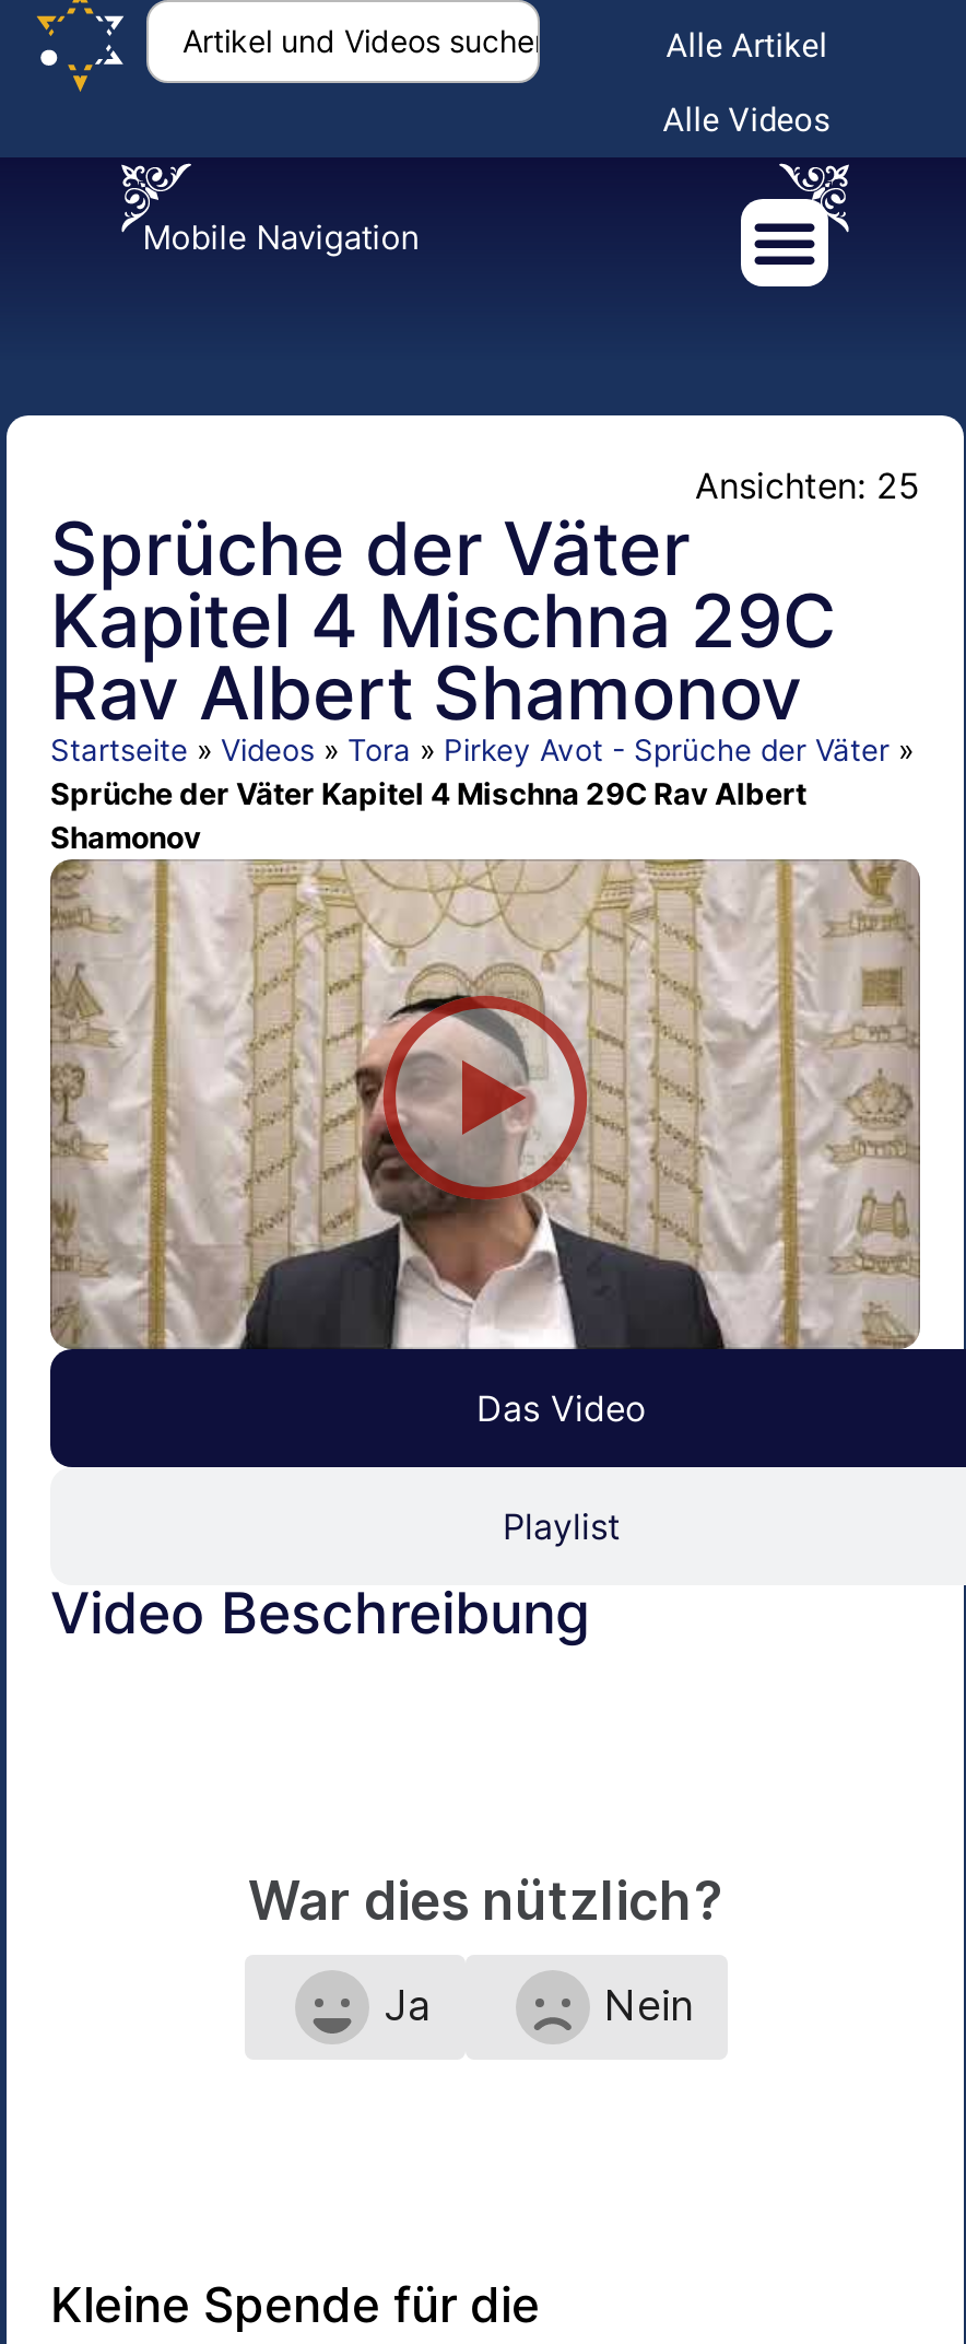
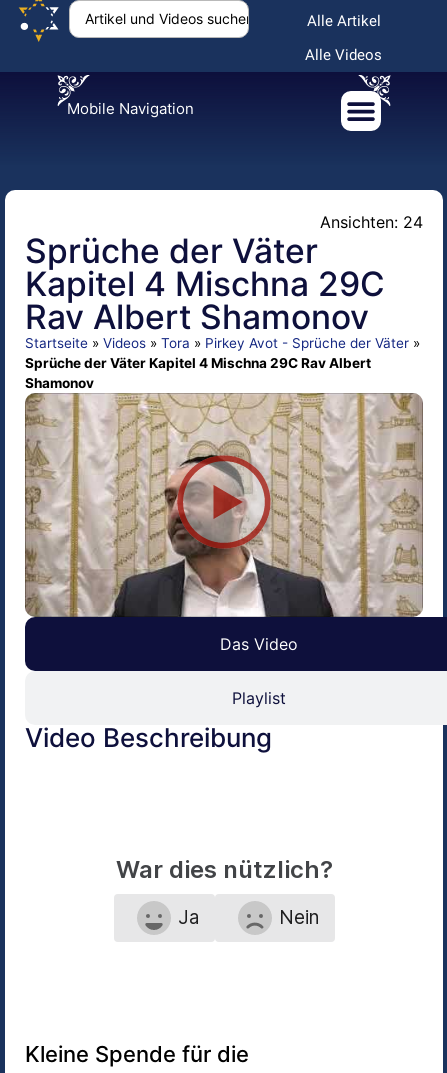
[695,464,920,508] Ansichten: 25 -> [320,212,423,232] Ansichten: 24

